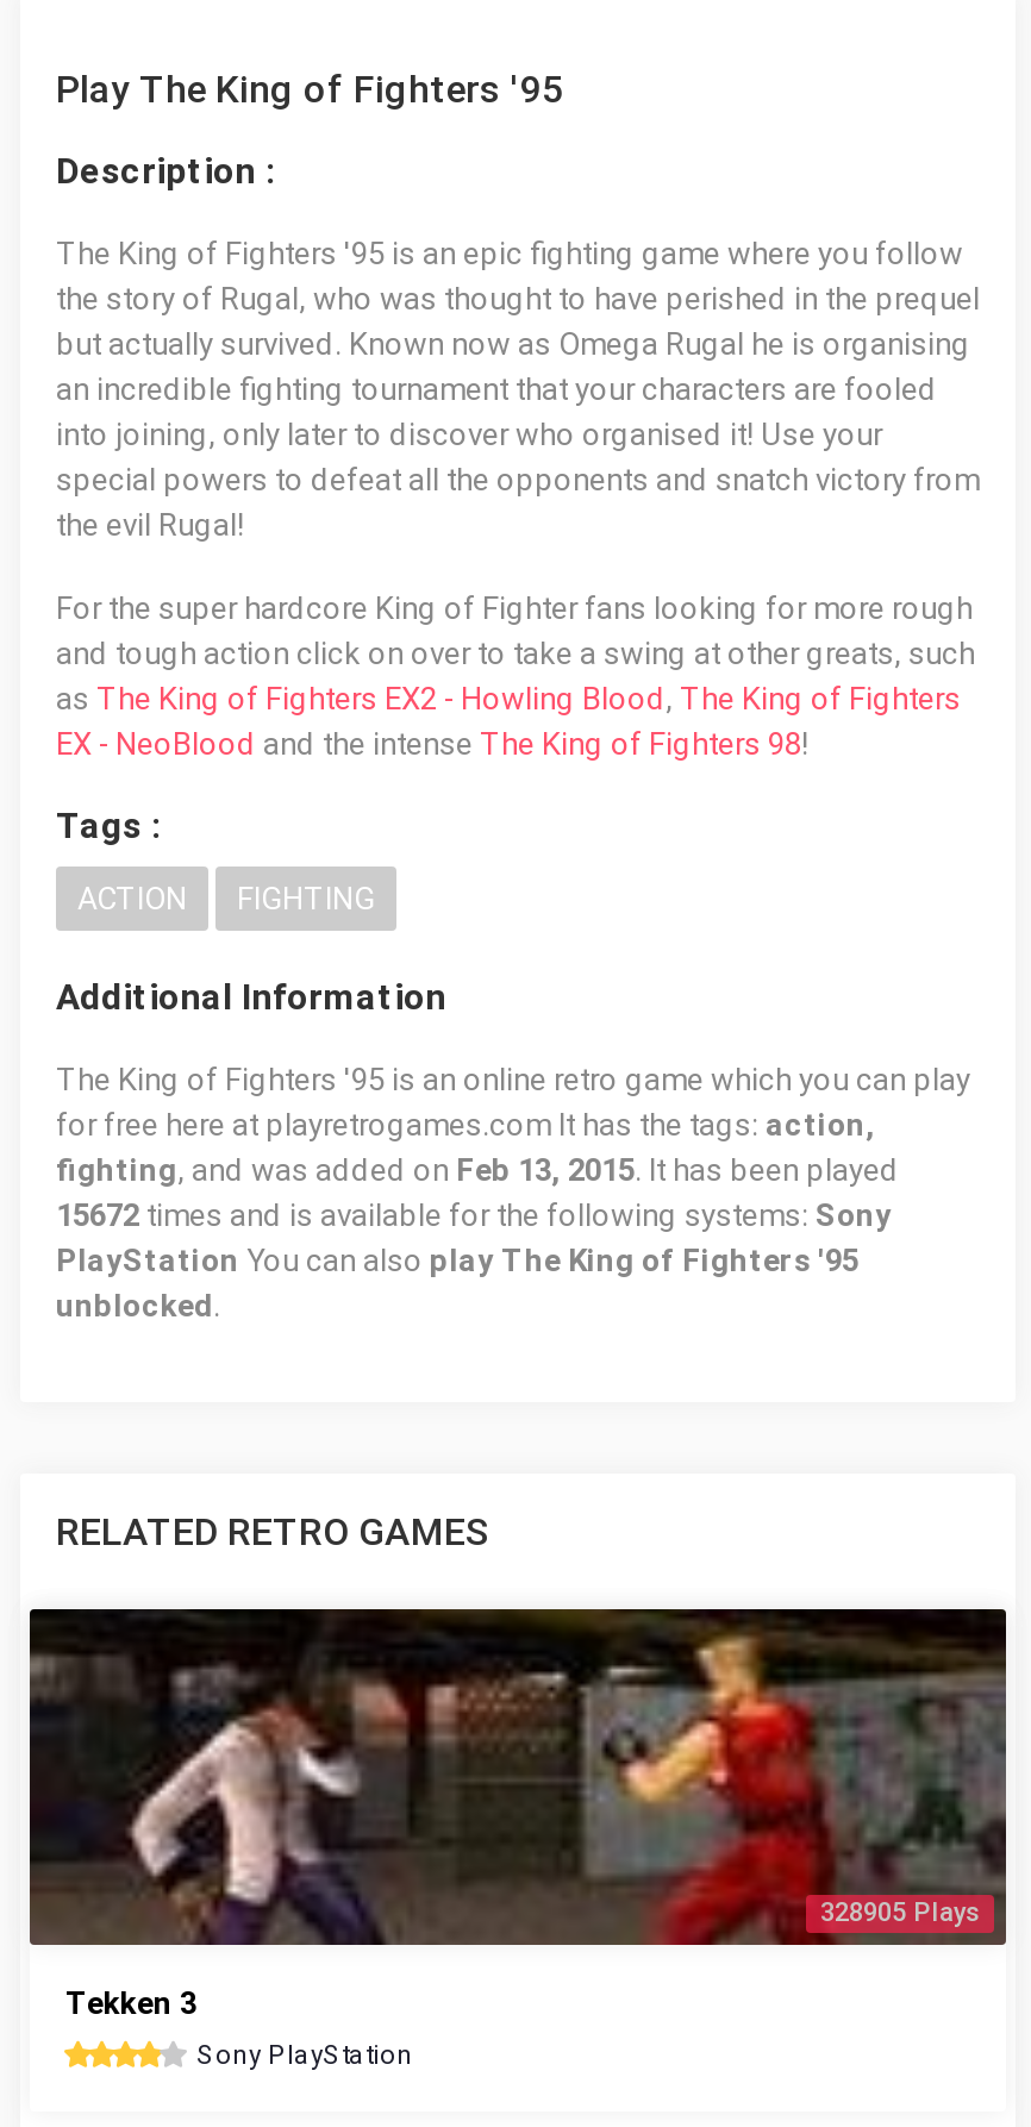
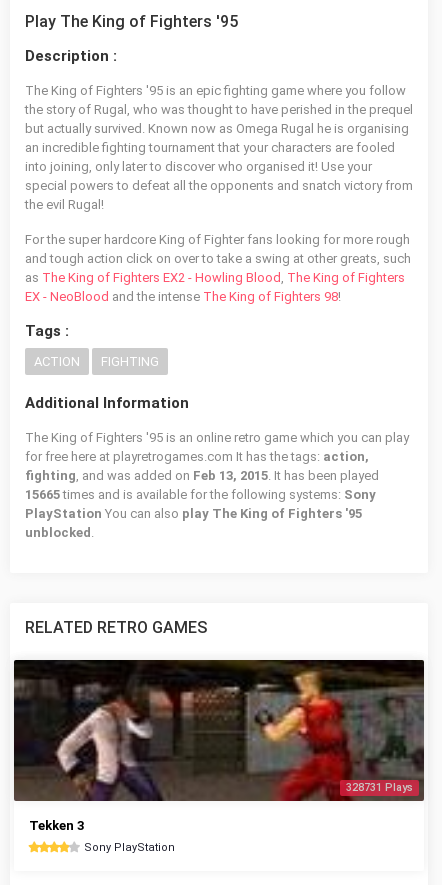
[56,1197,892,1233] 15672 times and is available for the following systems: Sony -> [25,487,376,502] 15665 times and is available for the following systems: Sony
[820,1897,980,1928] 328905 Plays -> [346,781,413,794] 328731 Plays

